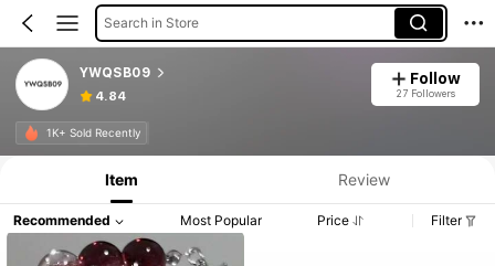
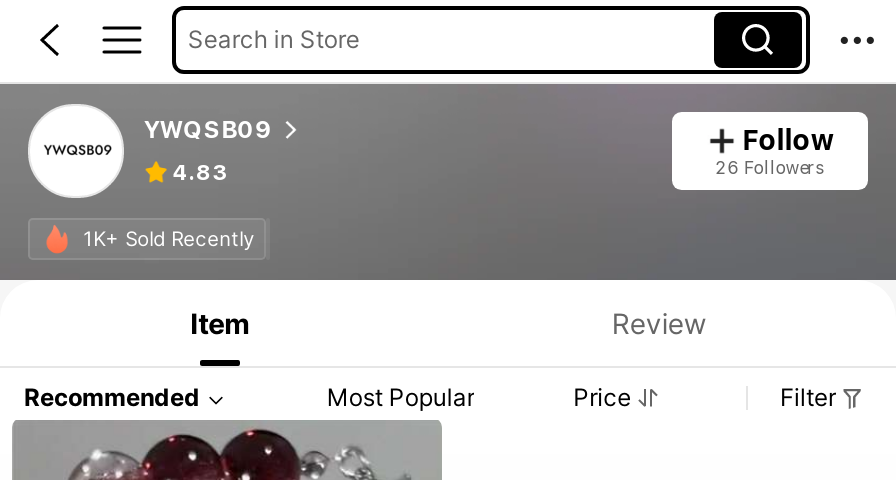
[95,90,126,104] 4.84 -> [172,161,226,187] 4.83
[395,87,455,99] 27 Followers -> [715,156,823,178] 26 Followers

